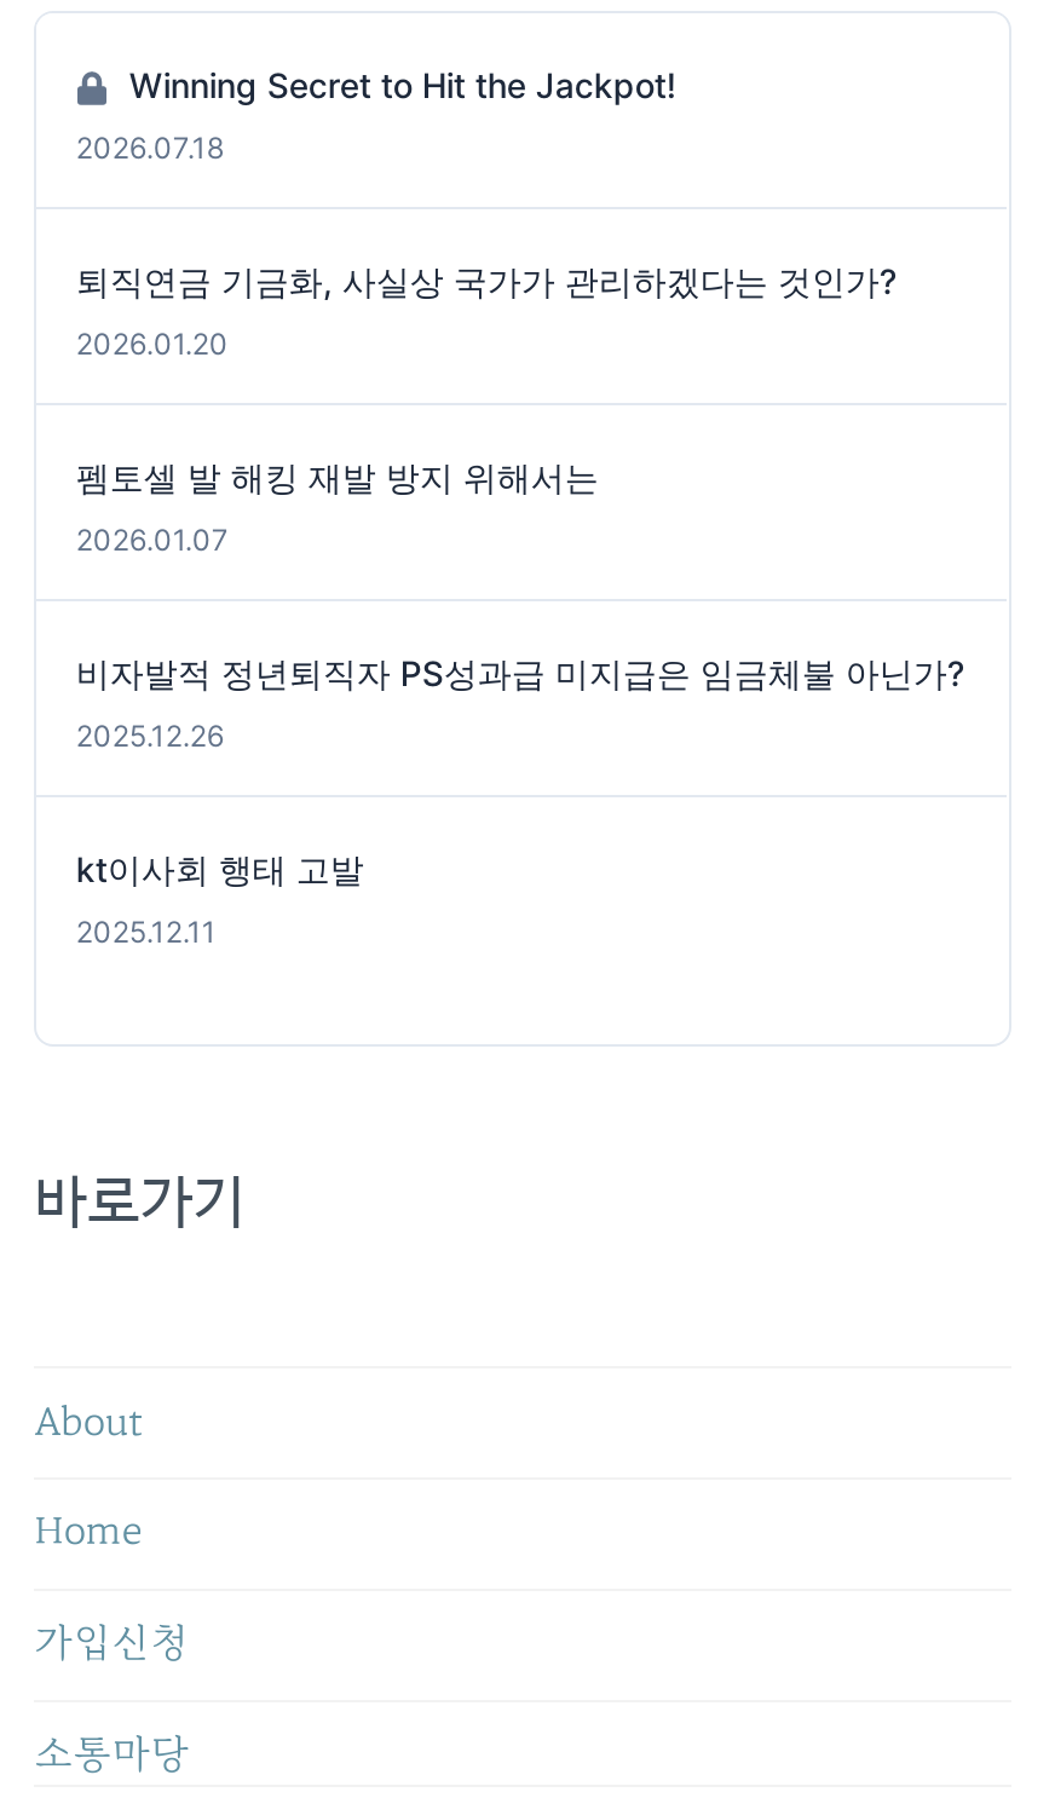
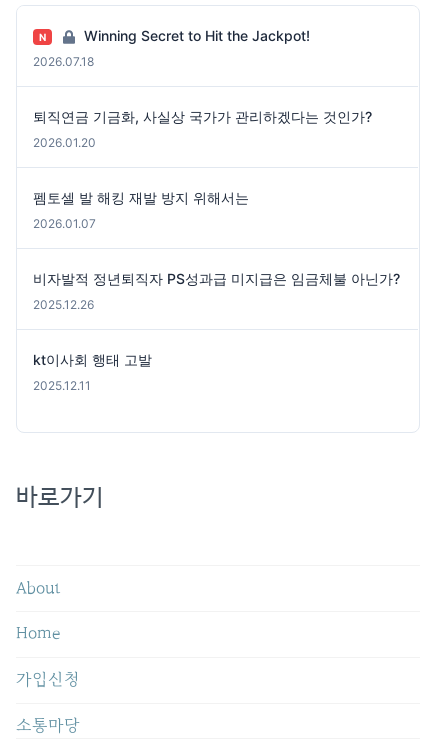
none -> [39,31,46,43] N

